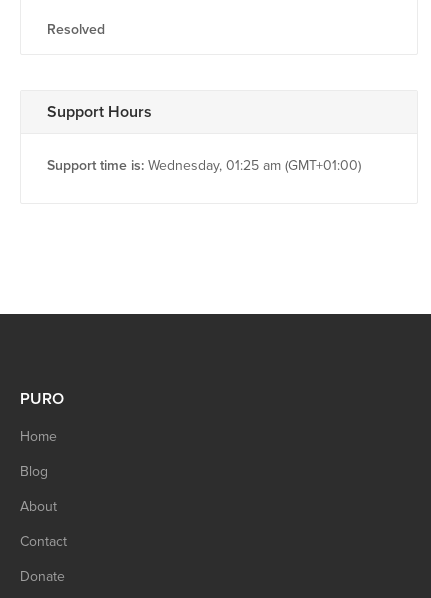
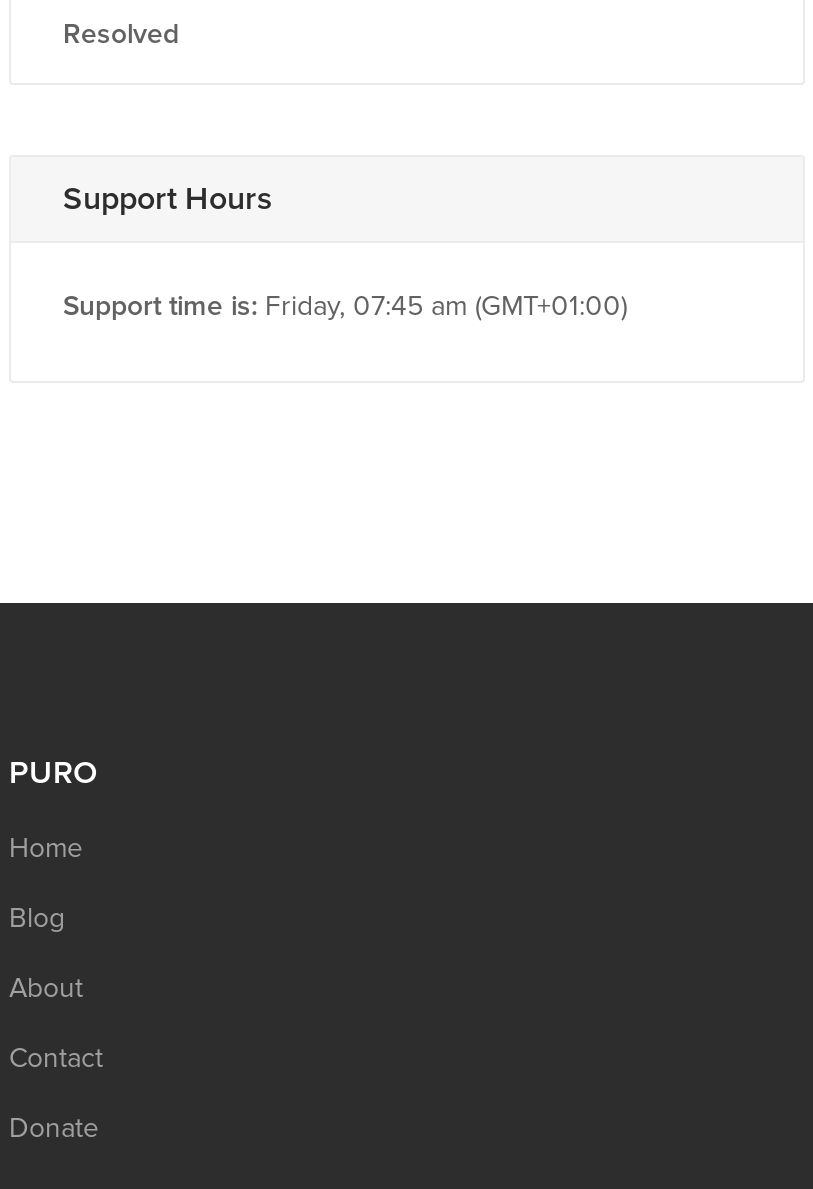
[47,156,361,173] Support time is: Wednesday, 01:25 am (GMT+01:00) -> [63,288,627,322] Support time is: Friday, 07:45 am (GMT+01:00)

